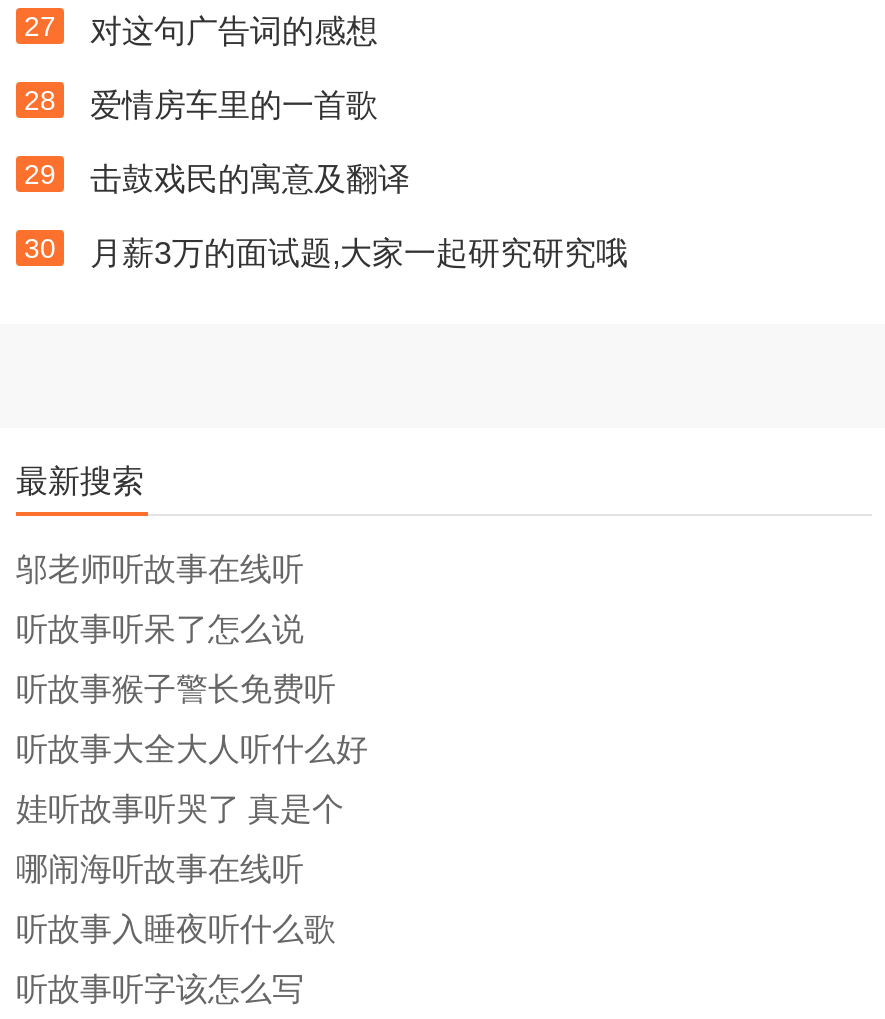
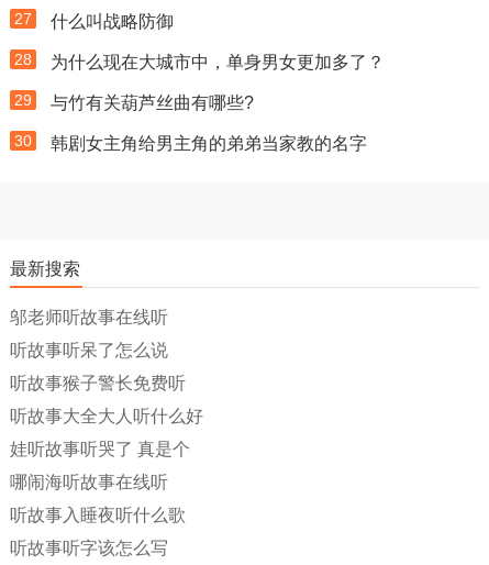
[90,14,378,48] 对这句广告词的感想 -> [51,12,174,31] 什么叫战略防御
[90,88,378,122] 爱情房车里的一首歌 -> [51,53,385,71] 为什么现在大城市中，单身男女更加多了？
[90,162,410,196] 击鼓戏民的寓意及翻译 -> [51,93,254,112] 与竹有关葫芦丝曲有哪些?
[90,236,628,270] 月薪3万的面试题,大家一起研究研究哦 -> [51,134,367,153] 韩剧女主角给男主角的弟弟当家教的名字

